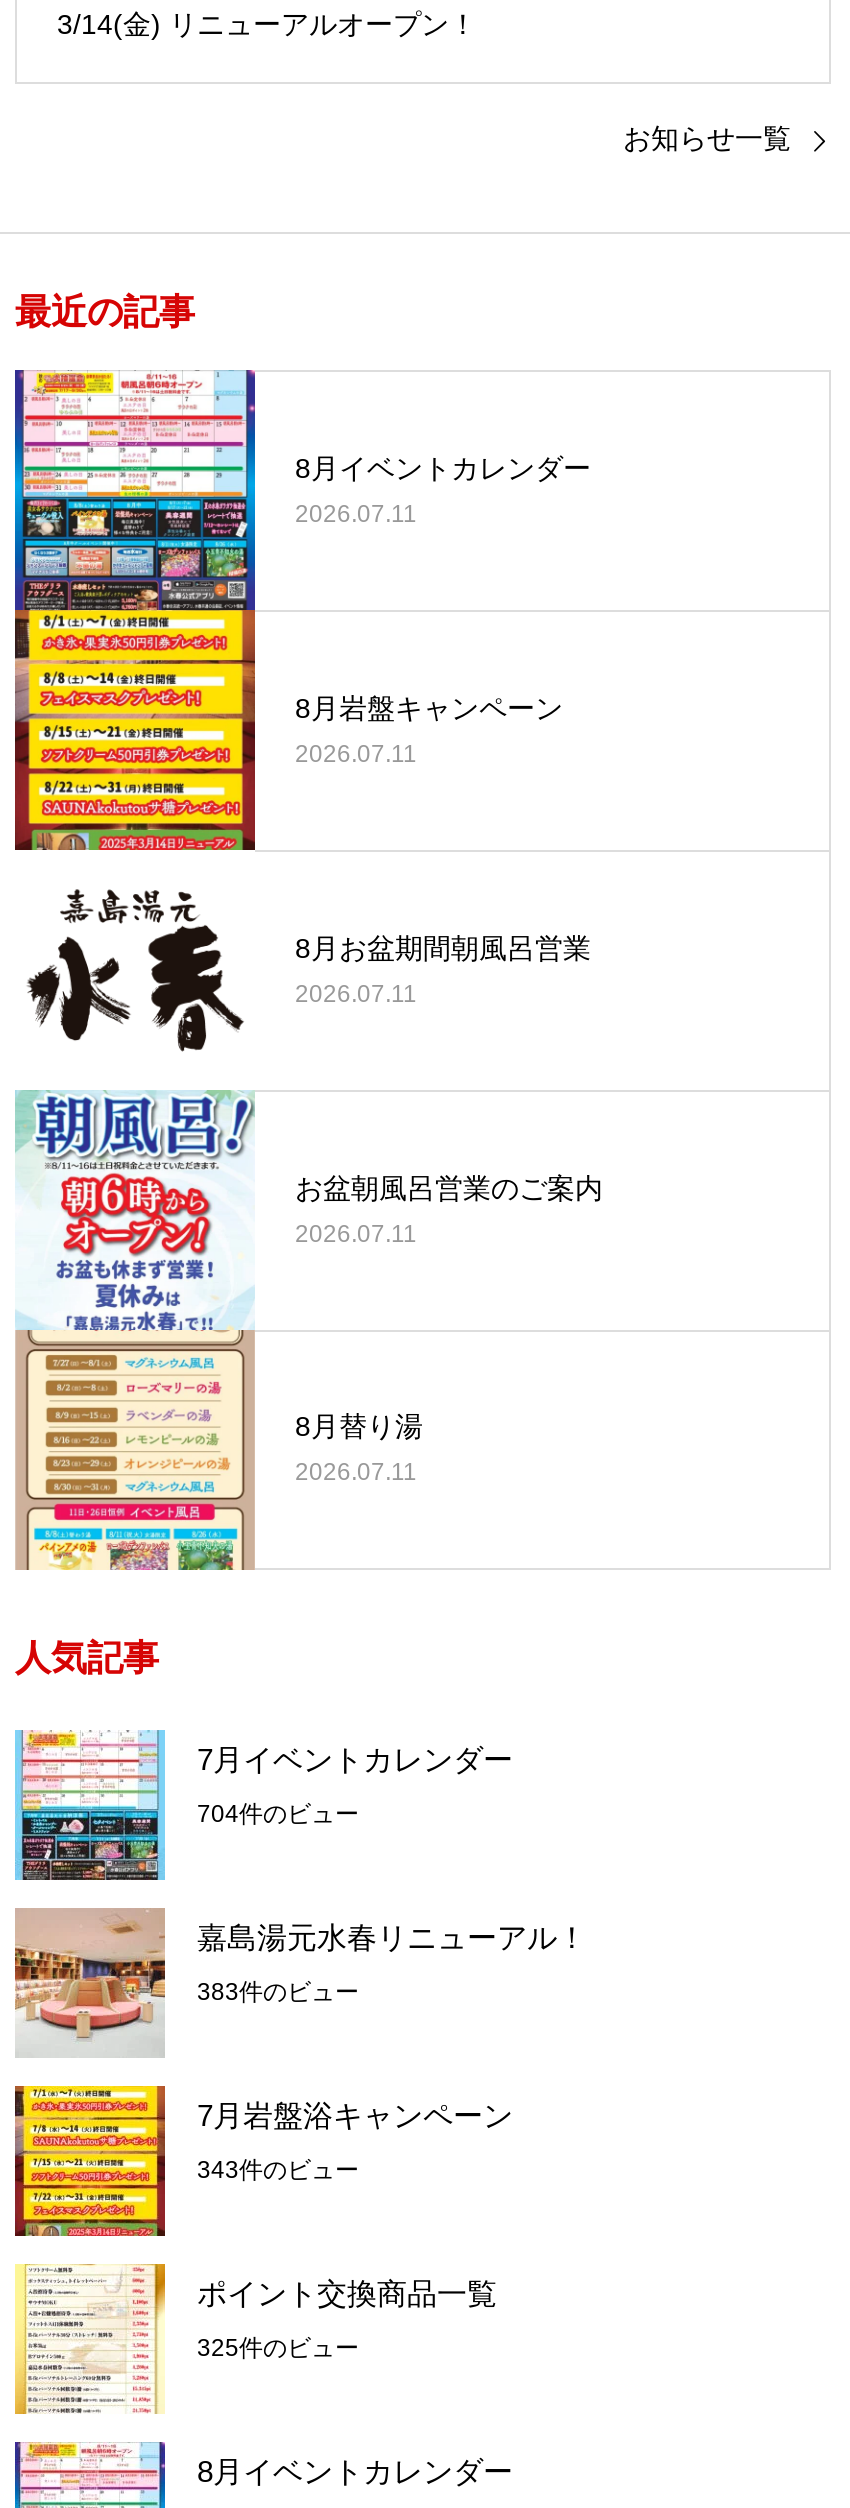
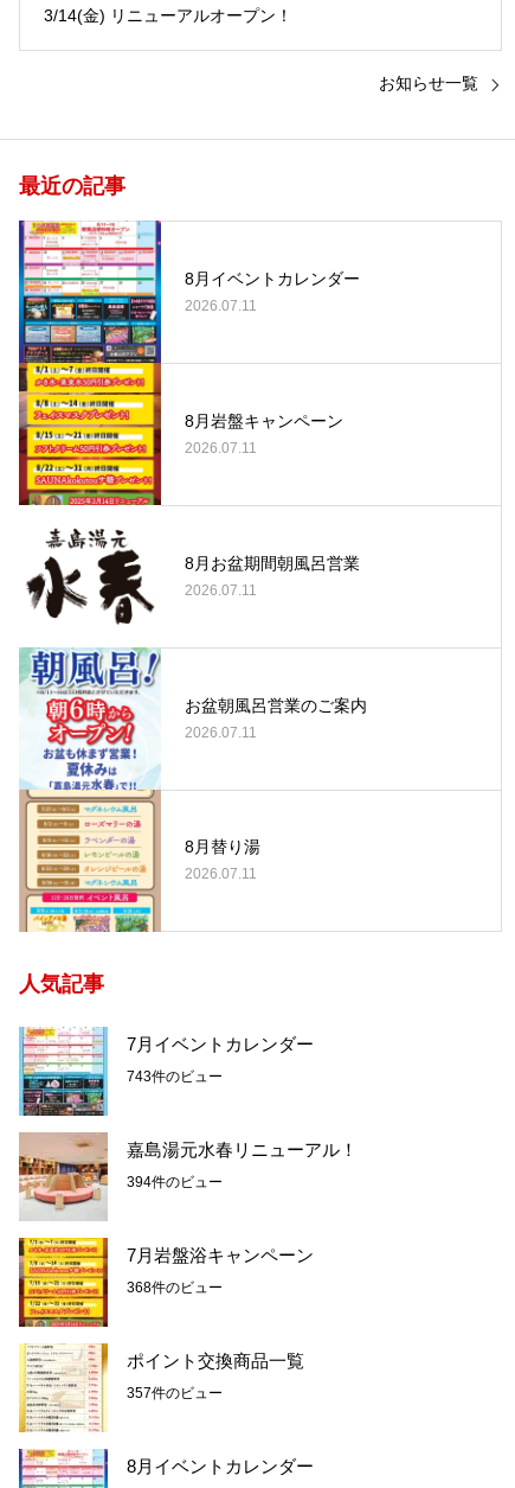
[197,1801,359,1829] 704件のビュー -> [127,1069,223,1085] 743件のビュー
[197,1979,359,2007] 383件のビュー -> [127,1174,223,1191] 394件のビュー
[197,2157,359,2185] 343件のビュー -> [127,1280,223,1297] 368件のビュー
[197,2335,359,2363] 325件のビュー -> [127,1385,223,1402] 357件のビュー

